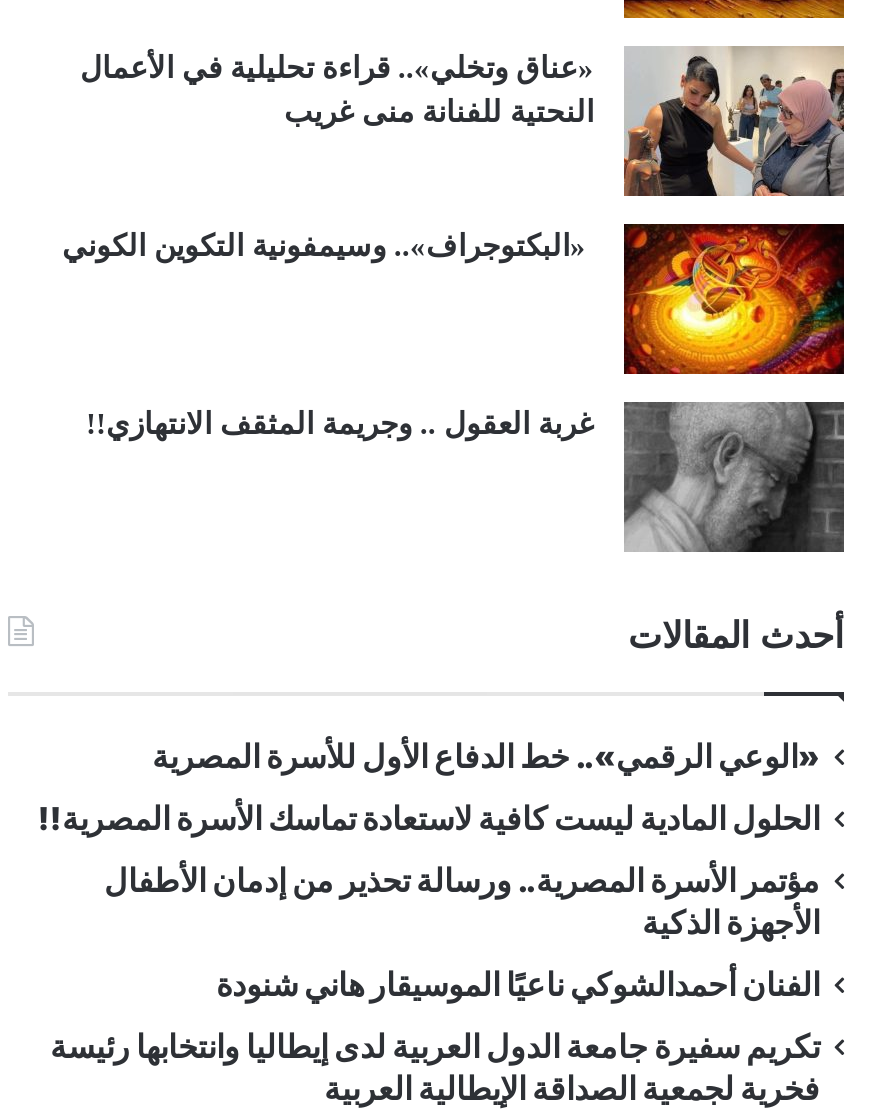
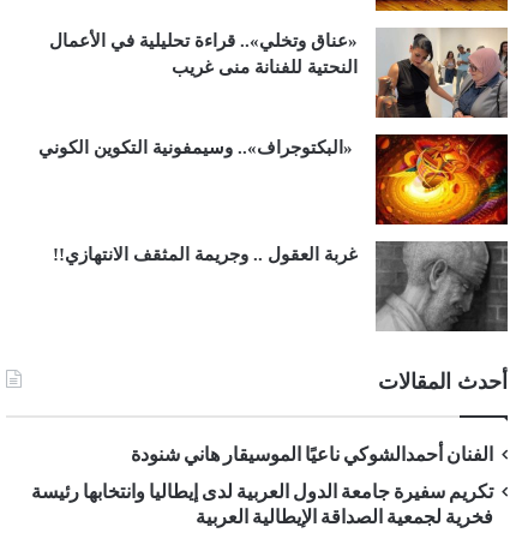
[38,738,820,942] «الوعي الرقمي».. خط الدفاع الأول للأسرة المصرية | الحلول المادية ليست كافية لاستعادة تماسك الأسرة المصرية!! | مؤتمر الأسرة المصرية.. ورسالة تحذير من إدمان الأطفال | الأجهزة الذكية -> none

